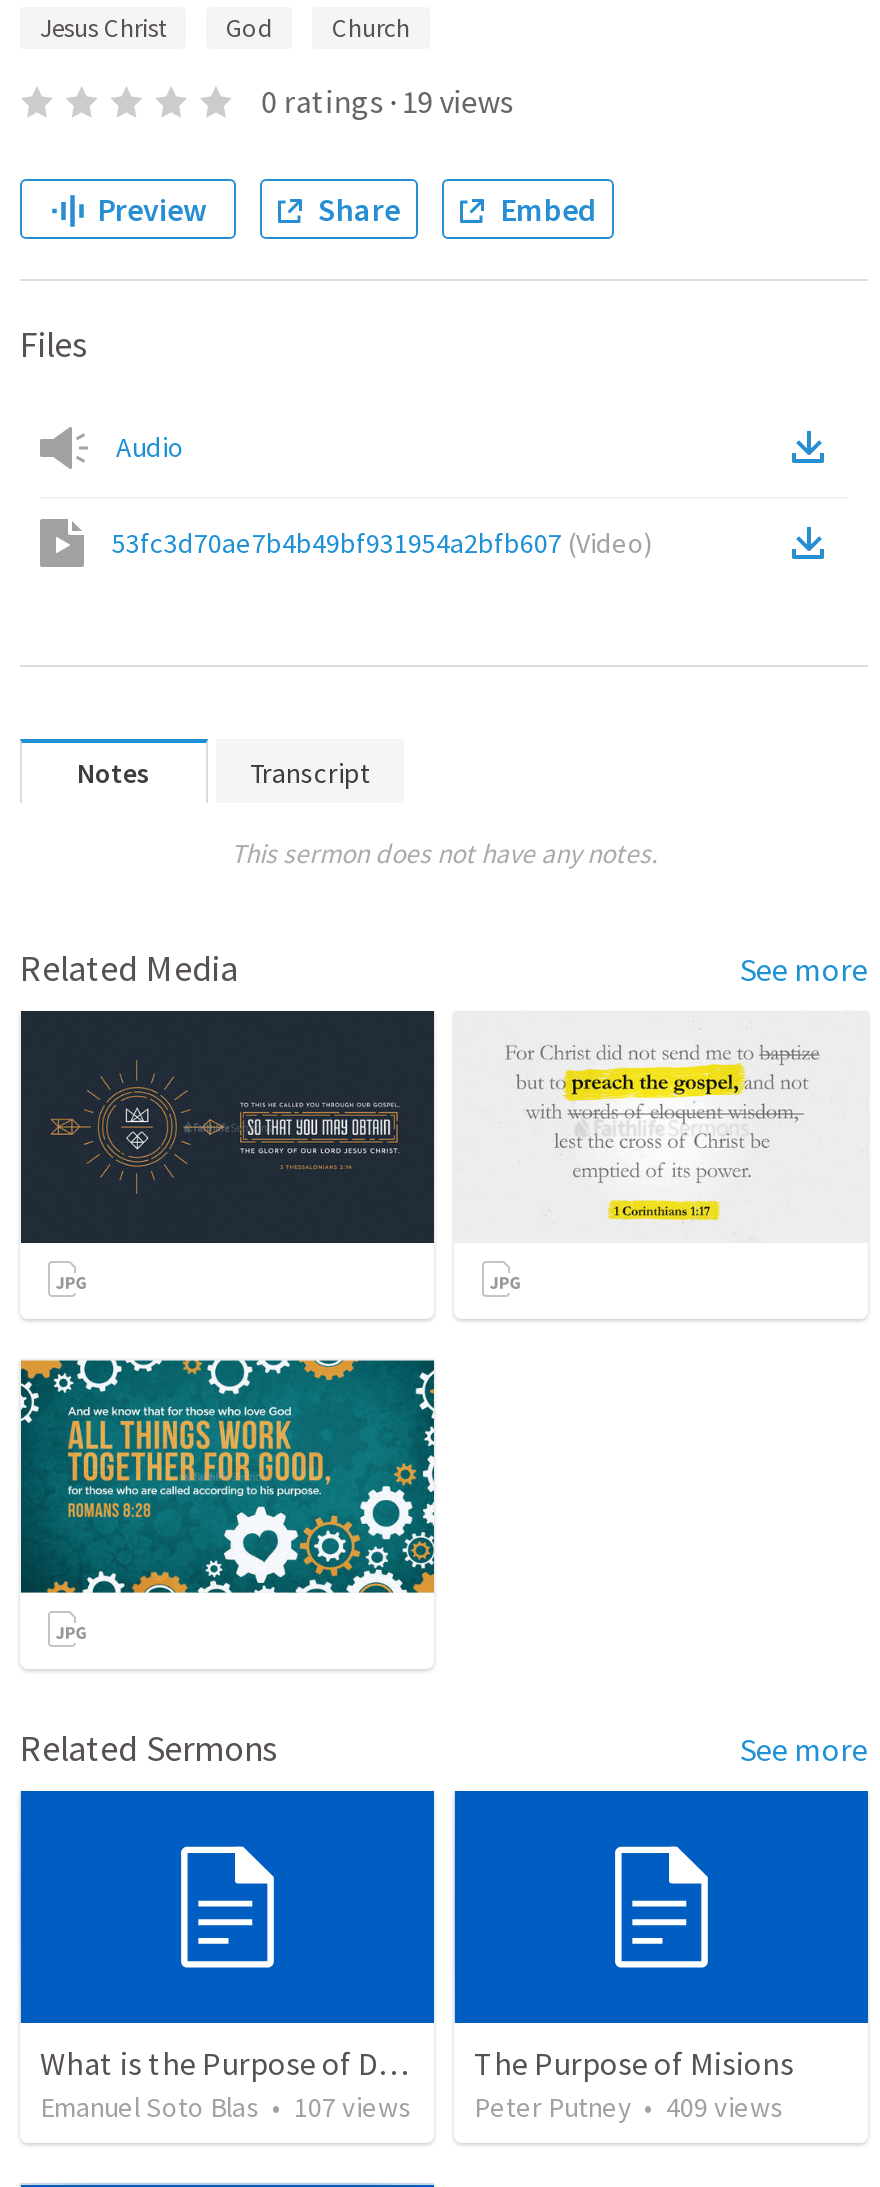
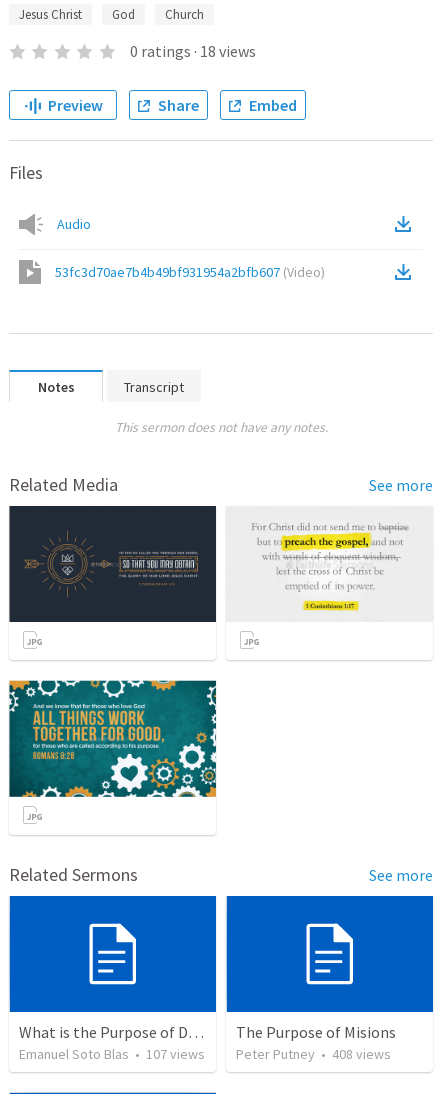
[261,81,513,121] 0 ratings · 19 views -> [130,41,256,61] 0 ratings · 18 views
[474,2090,784,2126] Peter Putney • 409 views -> [236,1045,391,1063] Peter Putney • 408 views

